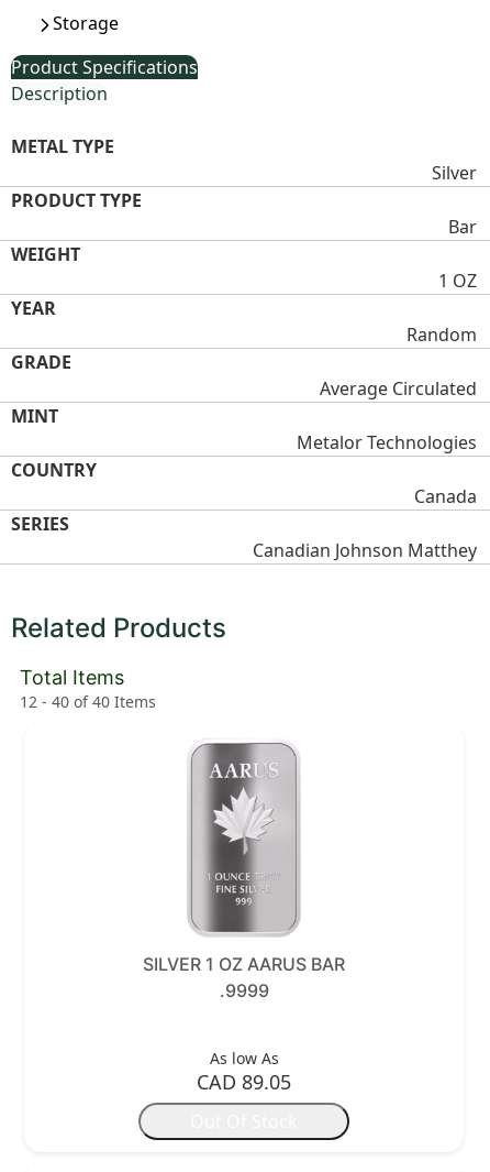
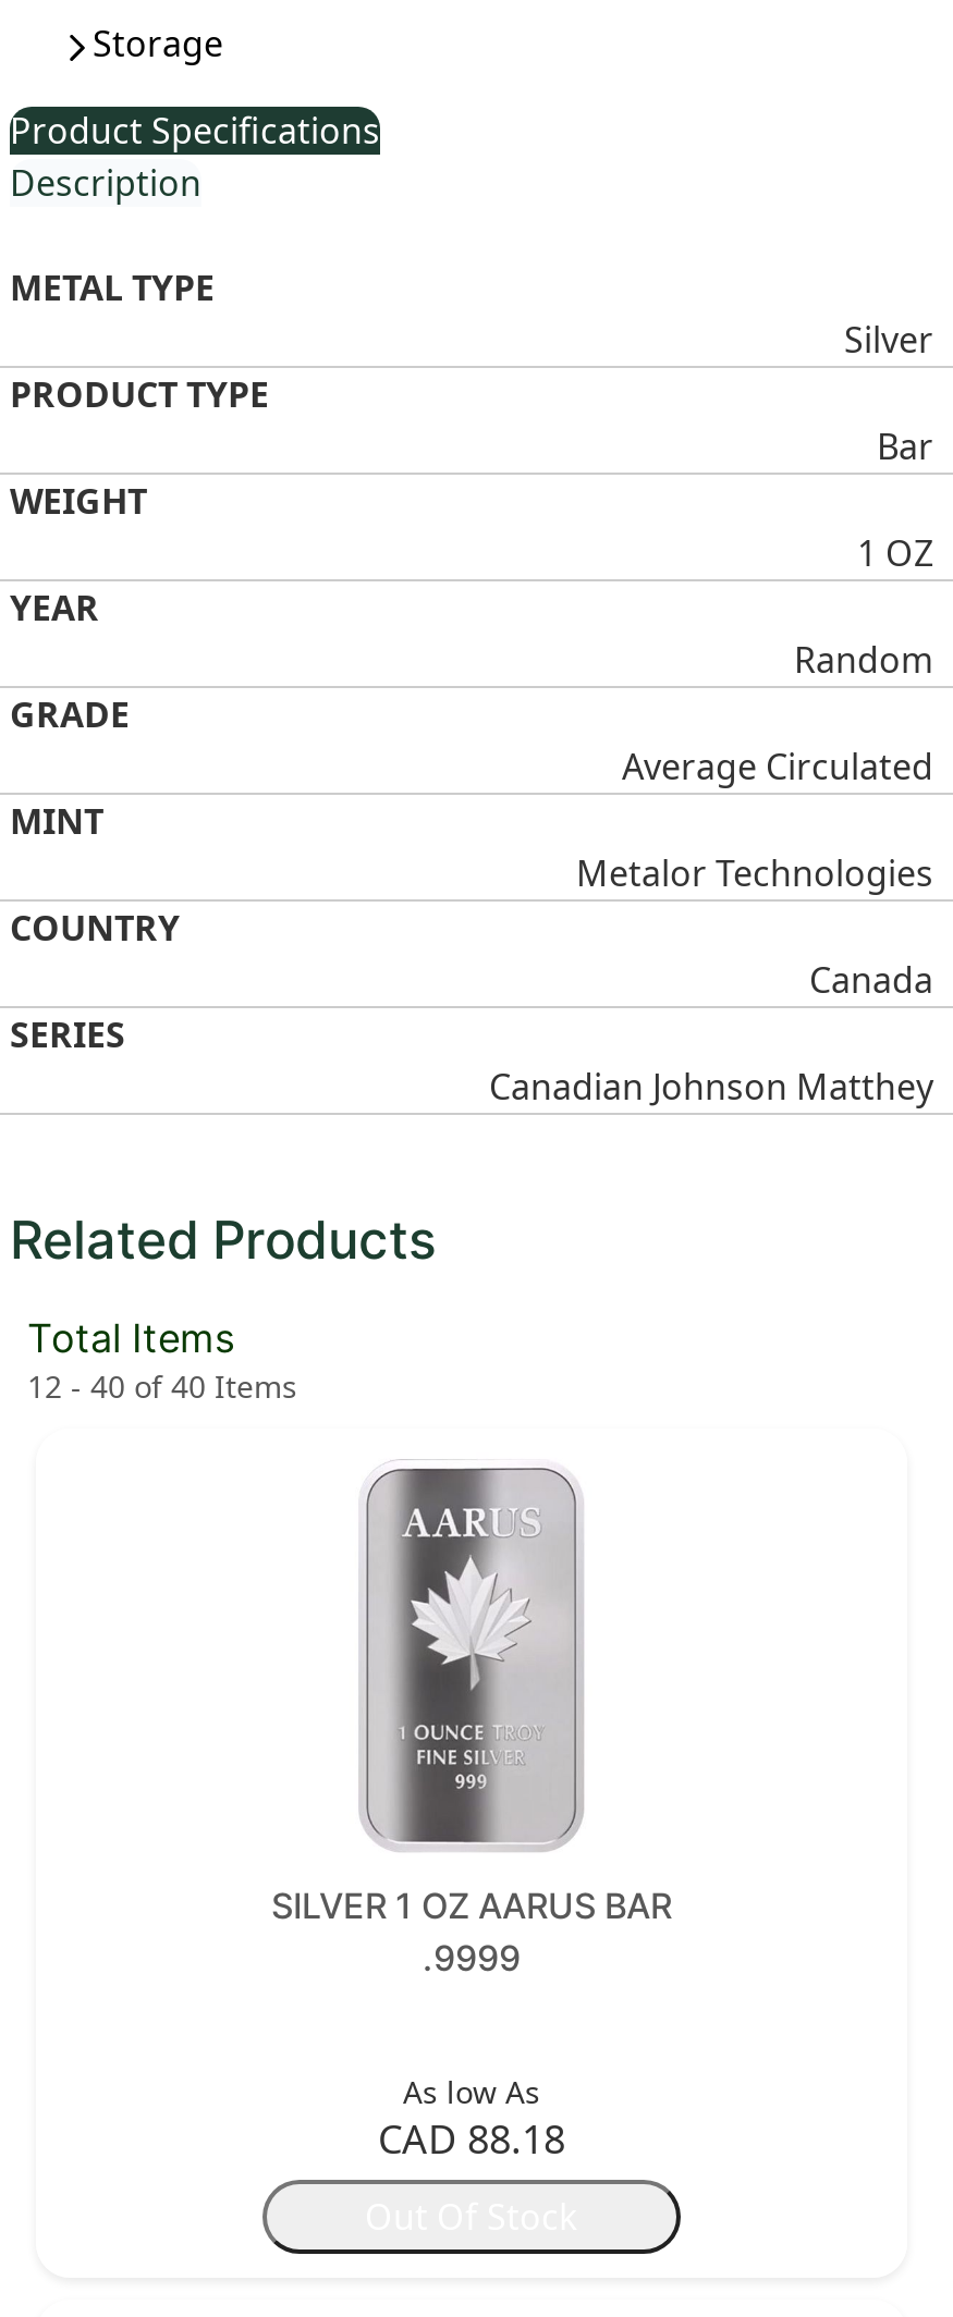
[197,1068,291,1095] CAD 89.05 -> [378,2112,565,2164] CAD 88.18

